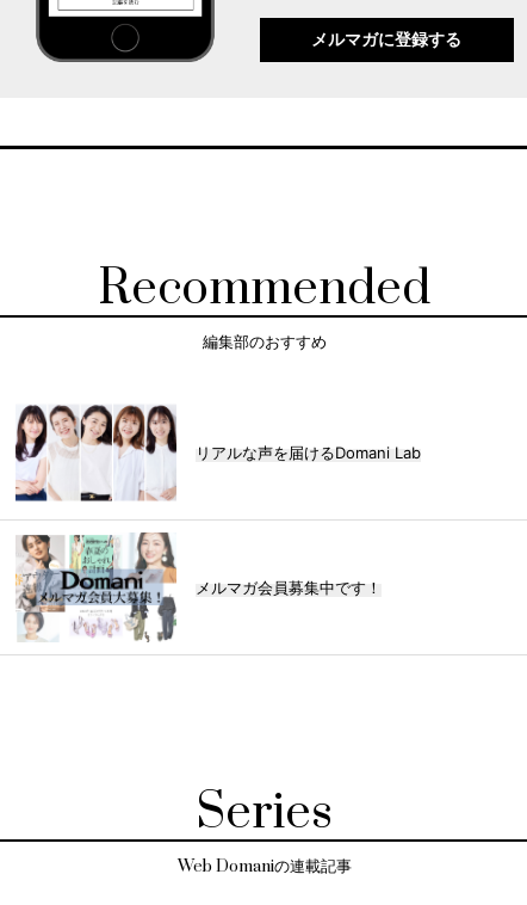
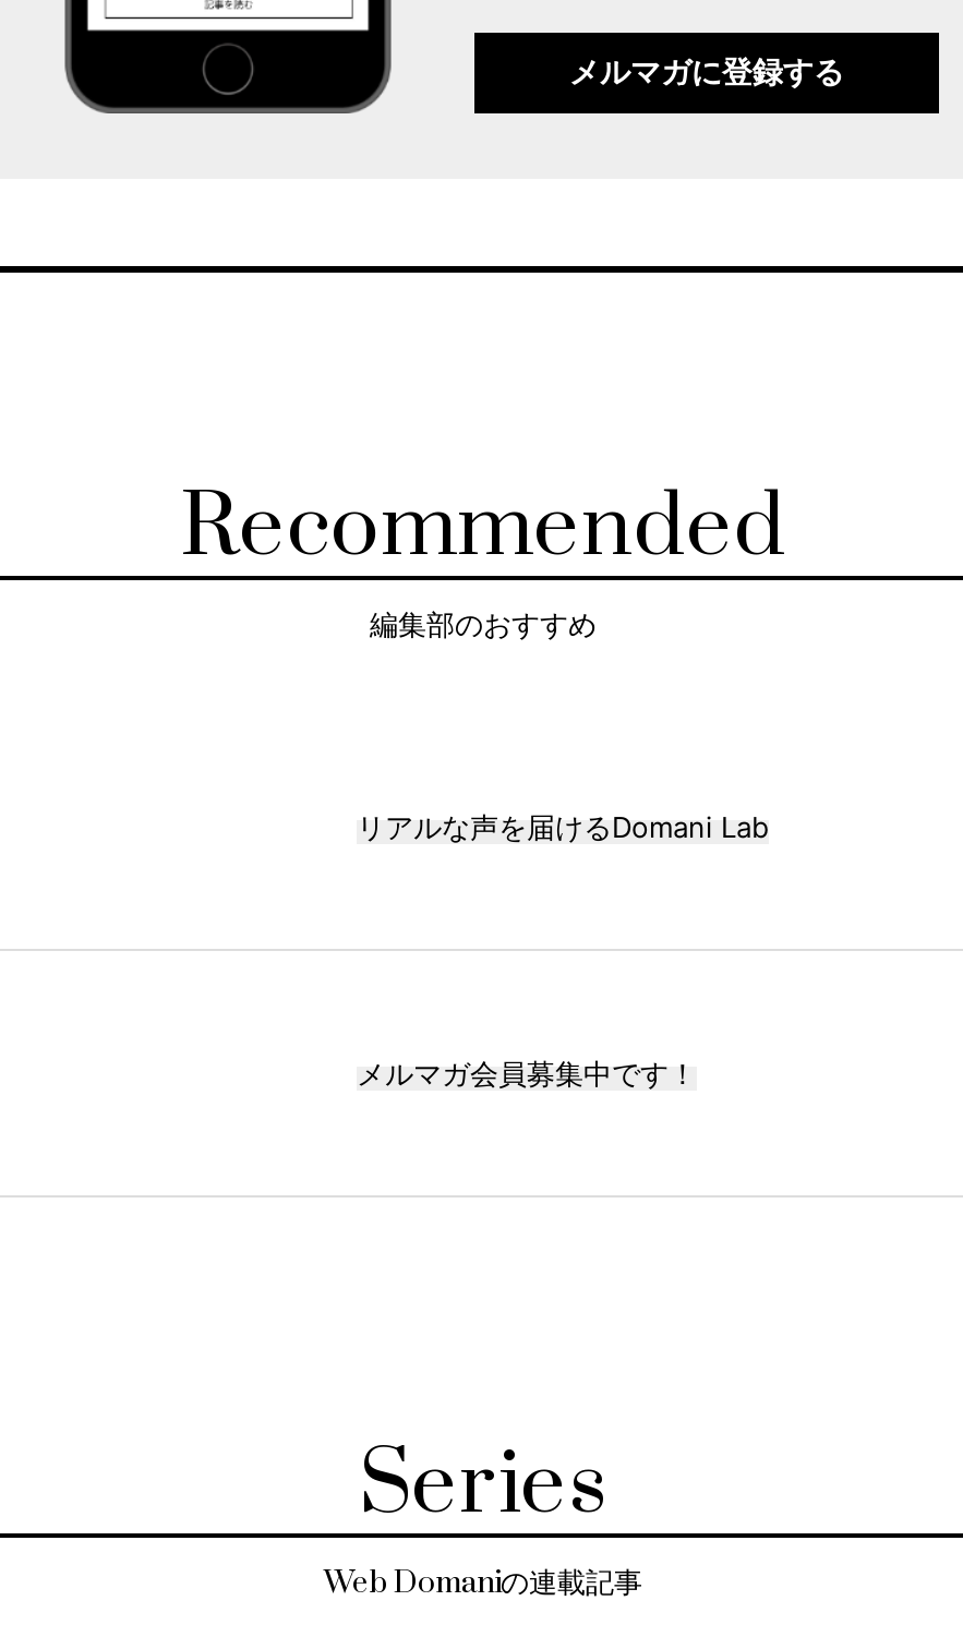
[14,404,178,503] [image] -> none
[14,531,178,642] [image] -> none

